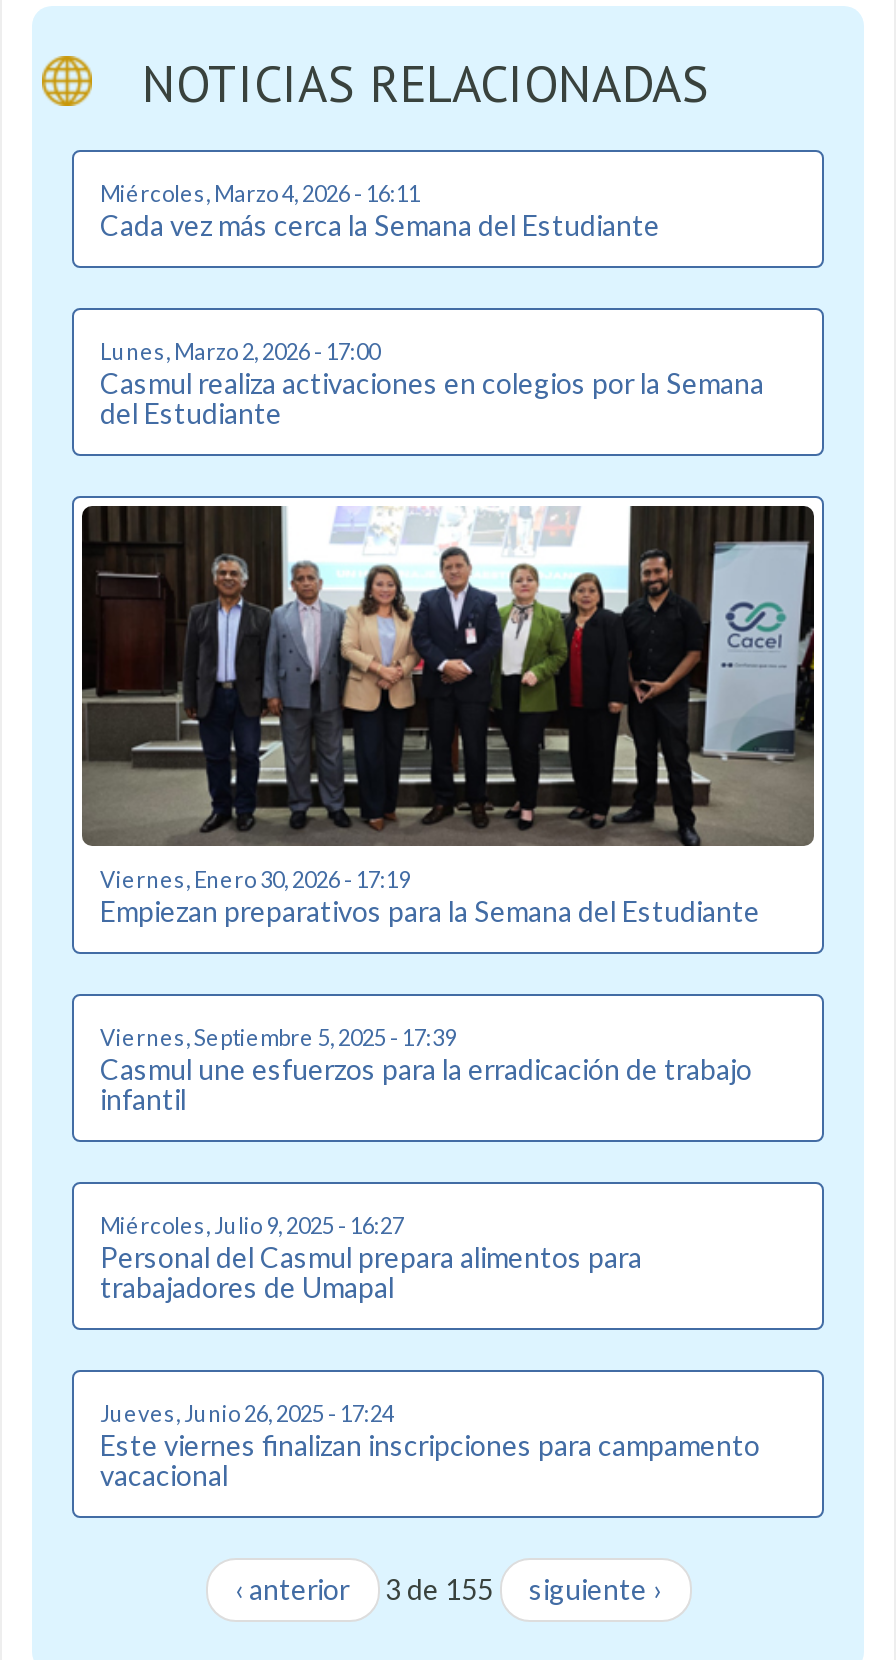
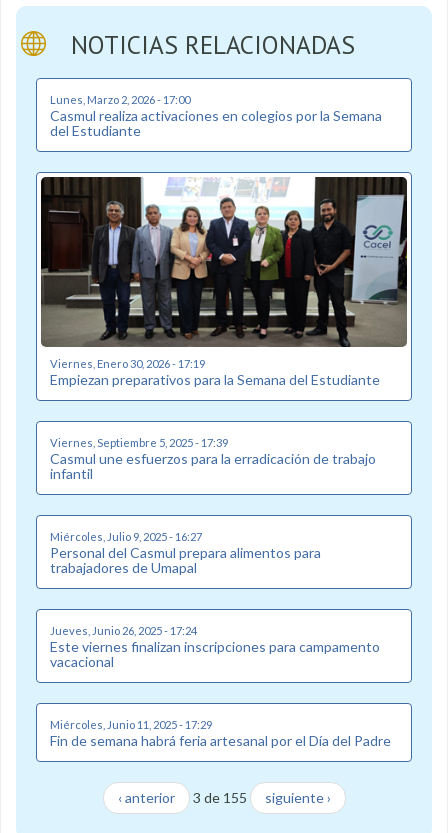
[100,180,660,242] Miércoles, Marzo 4, 2026 - 16:11 | Cada vez más cerca la Semana del Estudiante -> none
moved [82,338,818,1493] -> [41,93,409,670]: [image] | Lunes, Marzo 2, 2026 - 17:00 | Casmul realiza activaciones en colegios por la Semana | ... | Este viernes finalizan inscripciones para campamento | vacacional
none -> [50,718,391,749] Miércoles, Junio 11, 2025 - 17:29 | Fin de semana habrá feria artesanal por el Día del Padre

